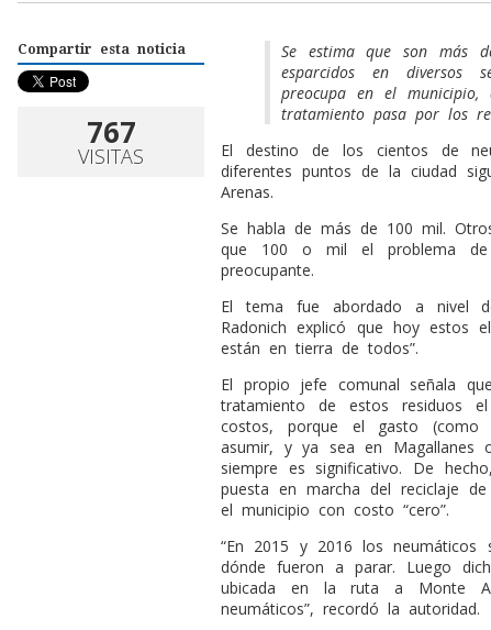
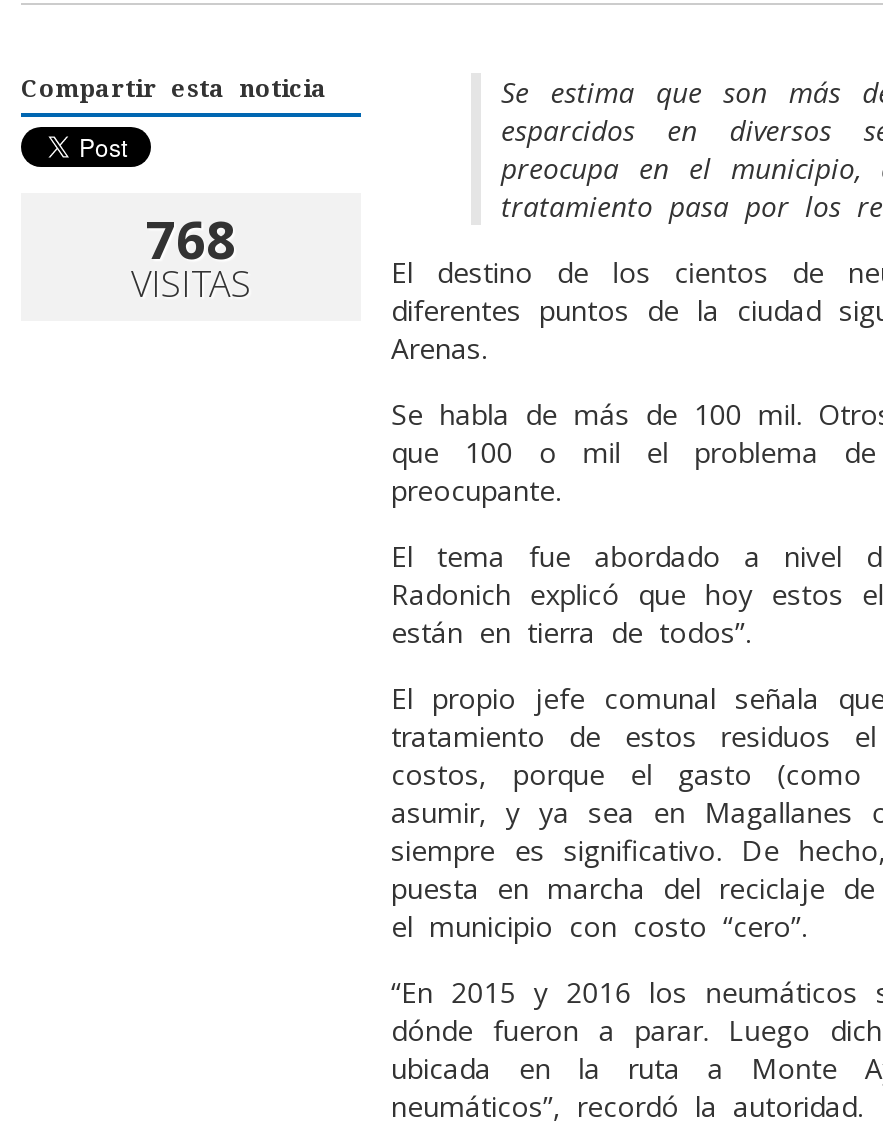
[86,112,136,152] 767 -> [146,203,236,275] 768

